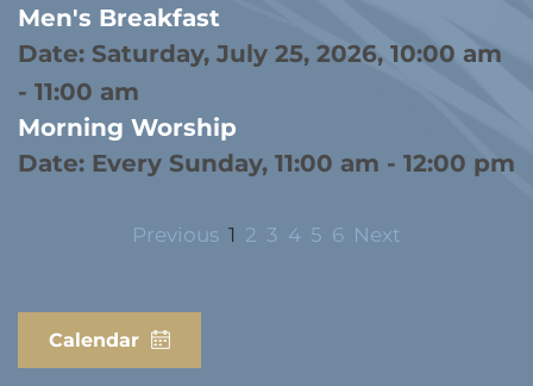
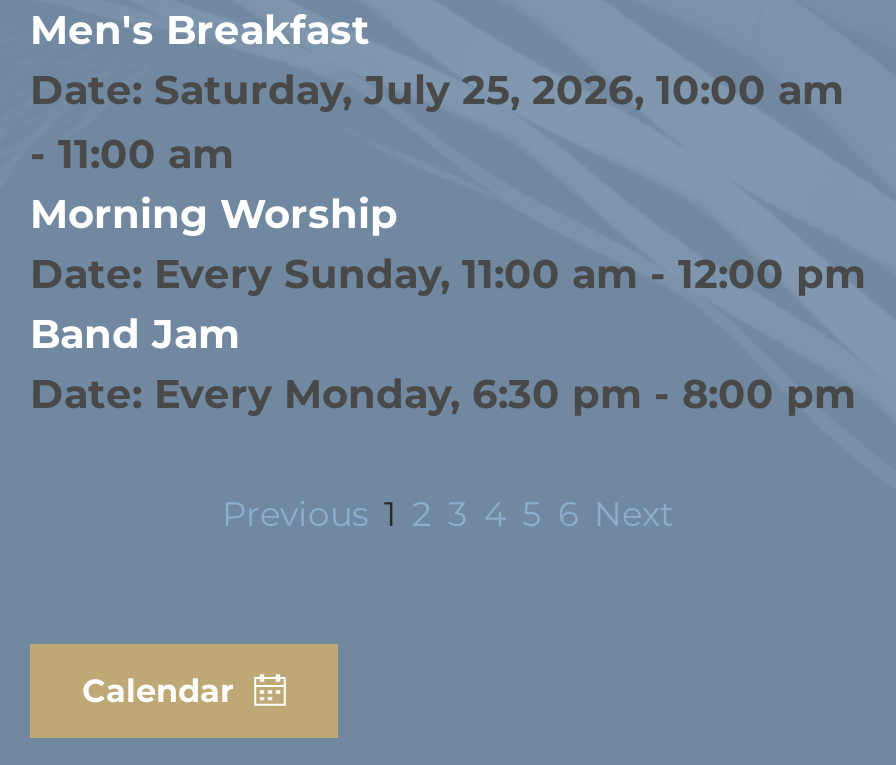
none -> [30,310,856,418] Band Jam | Date: Every Monday, 6:30 pm - 8:00 pm

